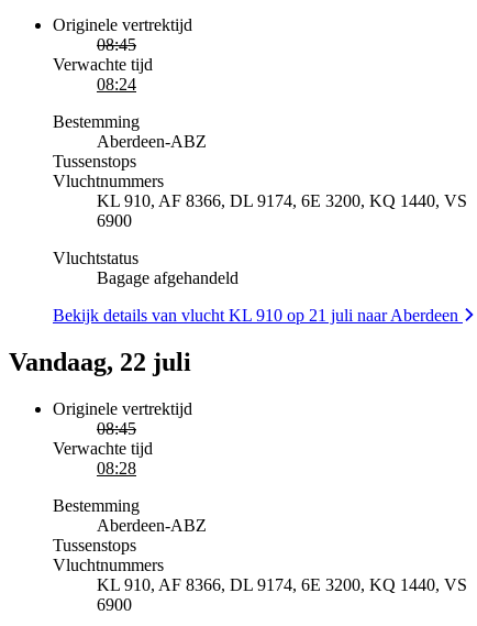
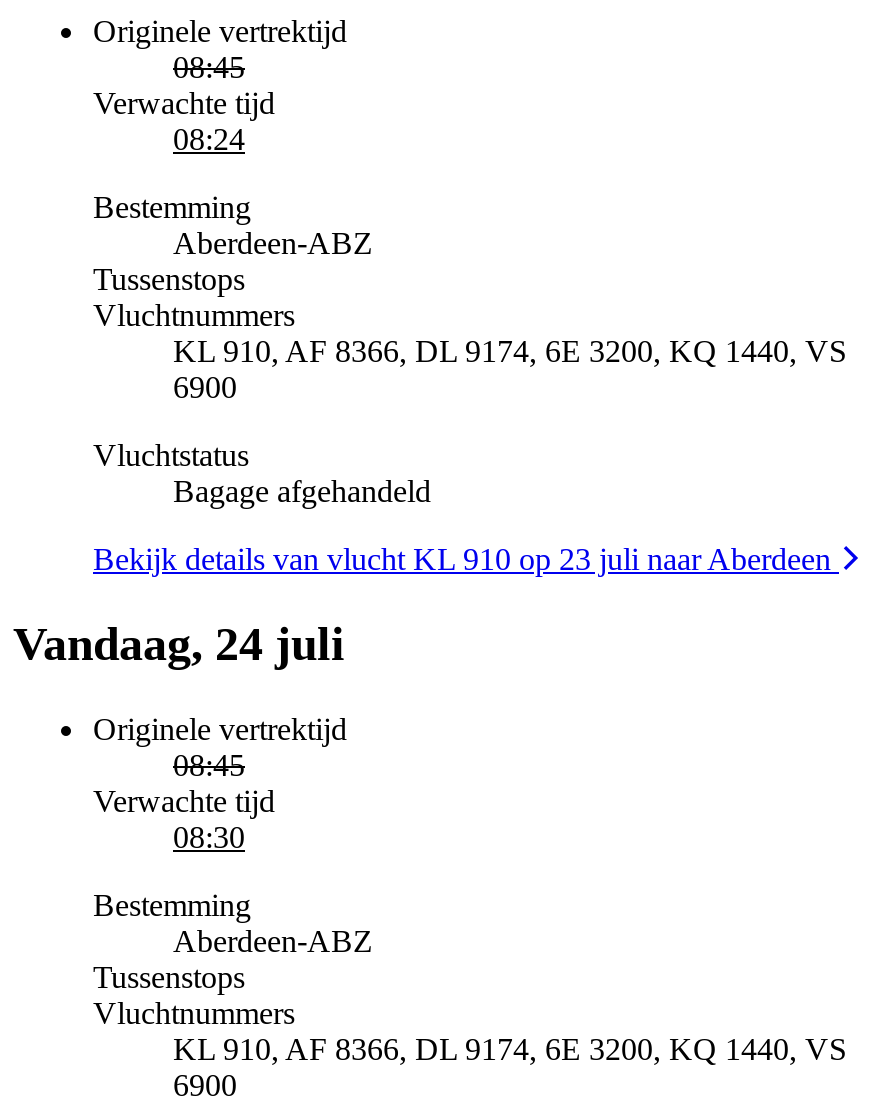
[53,306,463,324] Bekijk details van vlucht KL 910 op 21 juli naar Aberdeen -> [93,541,839,575] Bekijk details van vlucht KL 910 op 23 juli naar Aberdeen
[9,347,191,376] Vandaag, 22 juli -> [13,617,345,669] Vandaag, 24 juli
[97,458,136,477] 08:28 -> [173,819,245,853] 08:30

